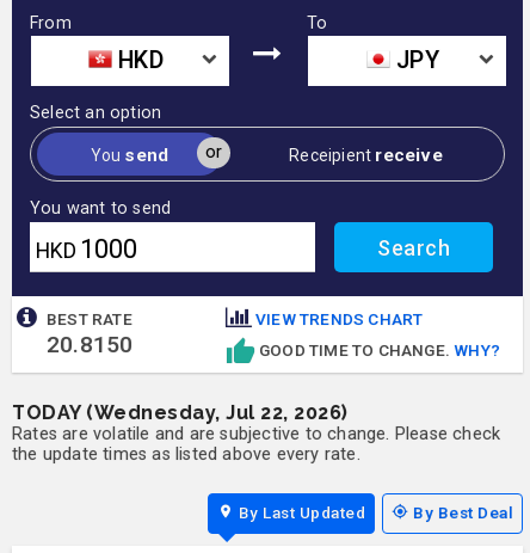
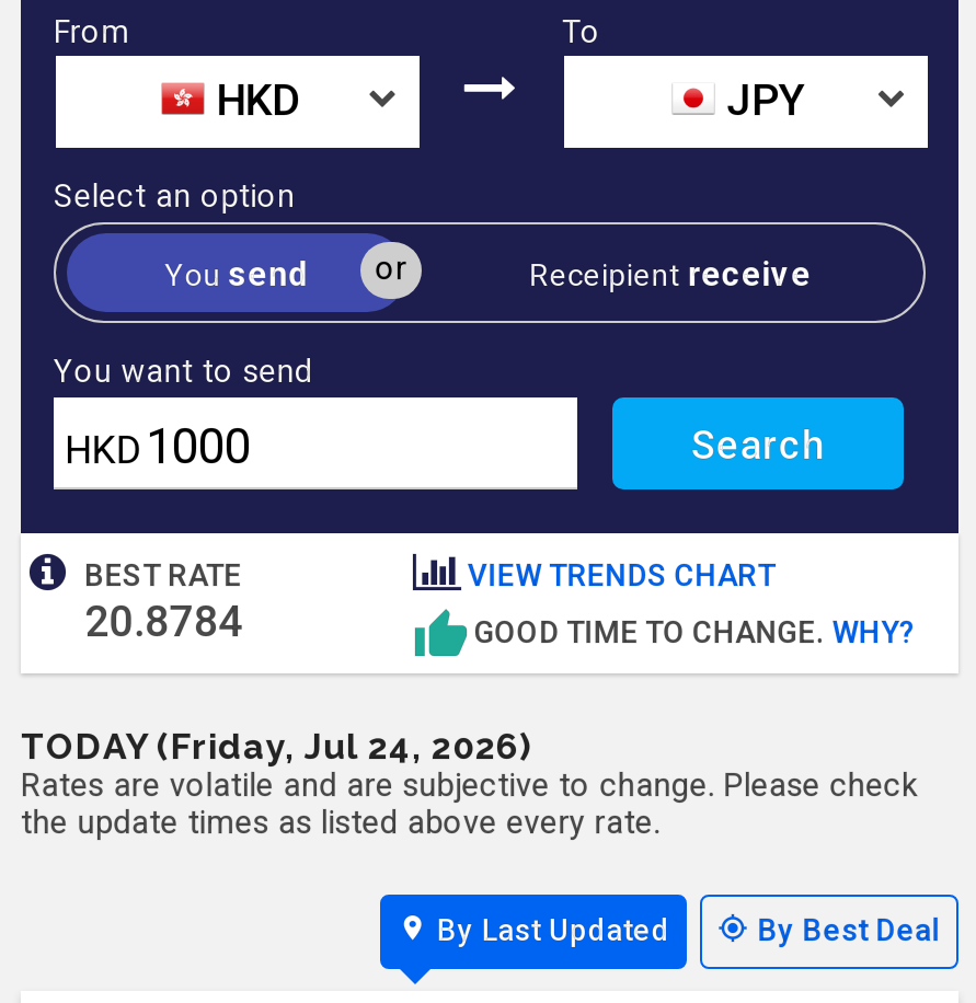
[47,331,133,358] 20.8150 -> [84,597,243,647] 20.8784
[12,401,348,424] TODAY (Wednesday, Jul 22, 2026) -> [21,726,531,768] TODAY (Friday, Jul 24, 2026)

